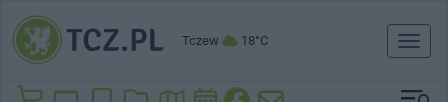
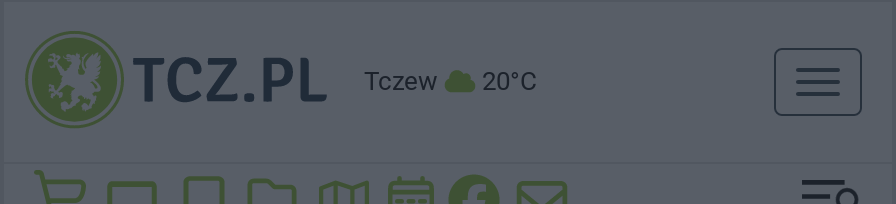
[182,33,268,48] Tczew 18°C -> [364,66,536,96] Tczew 20°C

